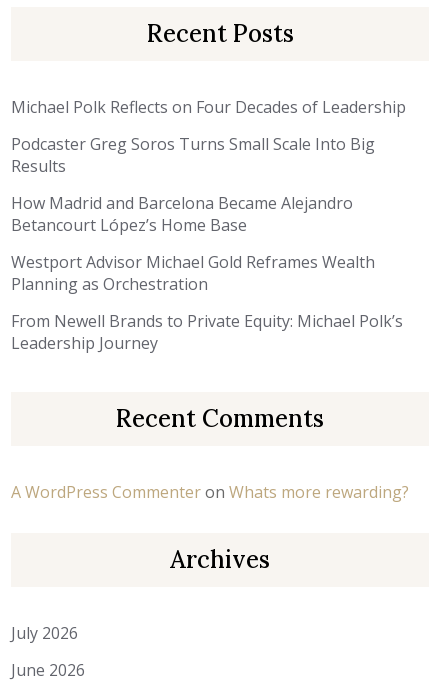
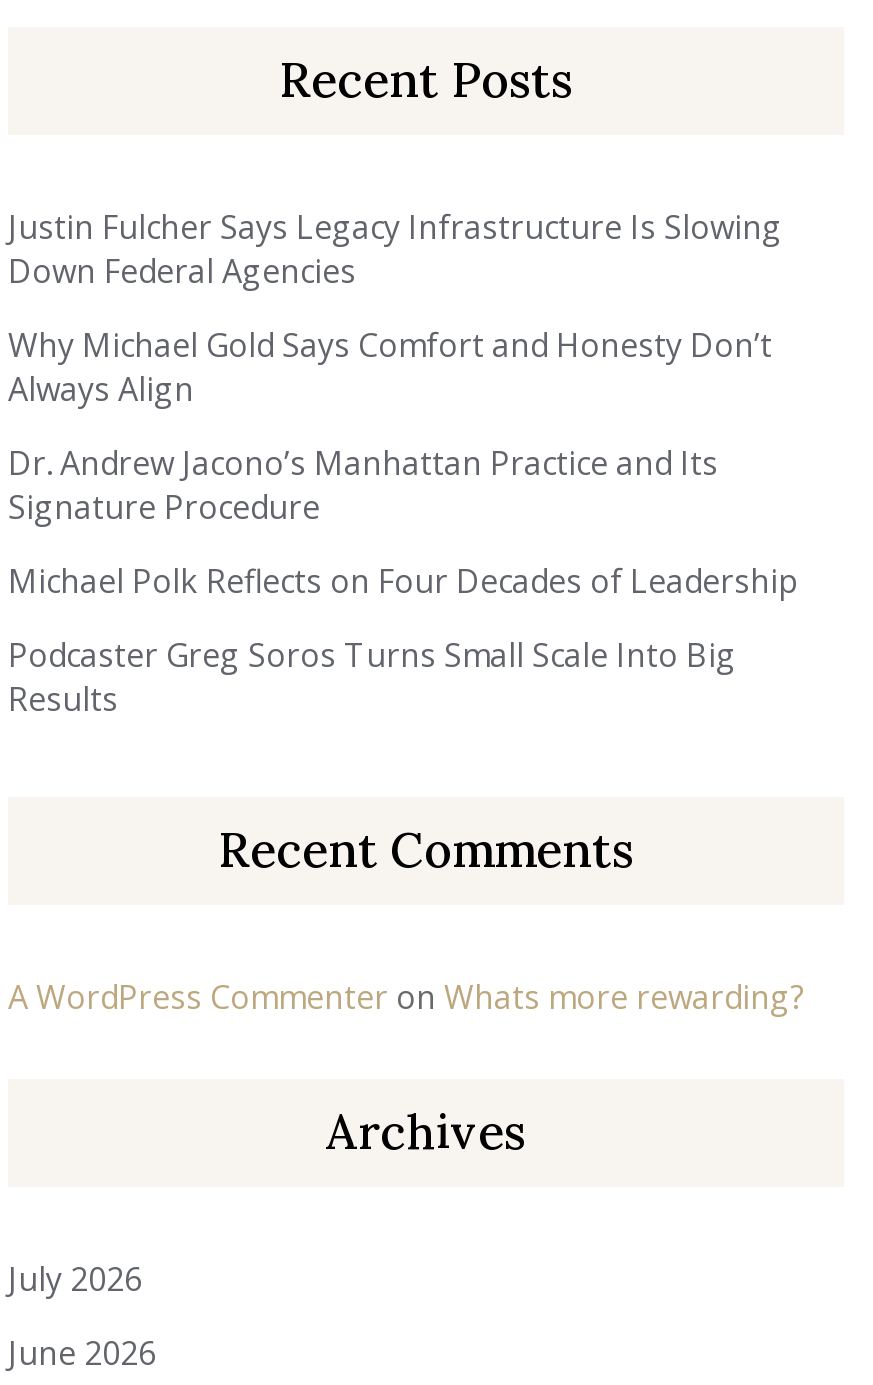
none -> [8,205,782,529] Justin Fulcher Says Legacy Infrastructure Is Slowing | Down Federal Agencies | Why Michael Gold Says Comfort and Honesty Don’t | Always Align | Dr. Andrew Jacono’s Manhattan Practice and Its | Signature Procedure
moved [11,96,406,177] -> [8,559,798,721]: Michael Polk Reflects on Four Decades of Leadership | Podcaster Greg Soros Turns Small Scale Into Big | Results
[11,192,403,354] How Madrid and Barcelona Became Alejandro | Betancourt López’s Home Base | Westport Advisor Michael Gold Reframes Wealth | Planning as Orchestration | From Newell Brands to Private Equity: Michael Polk’s | Leadership Journey -> none

